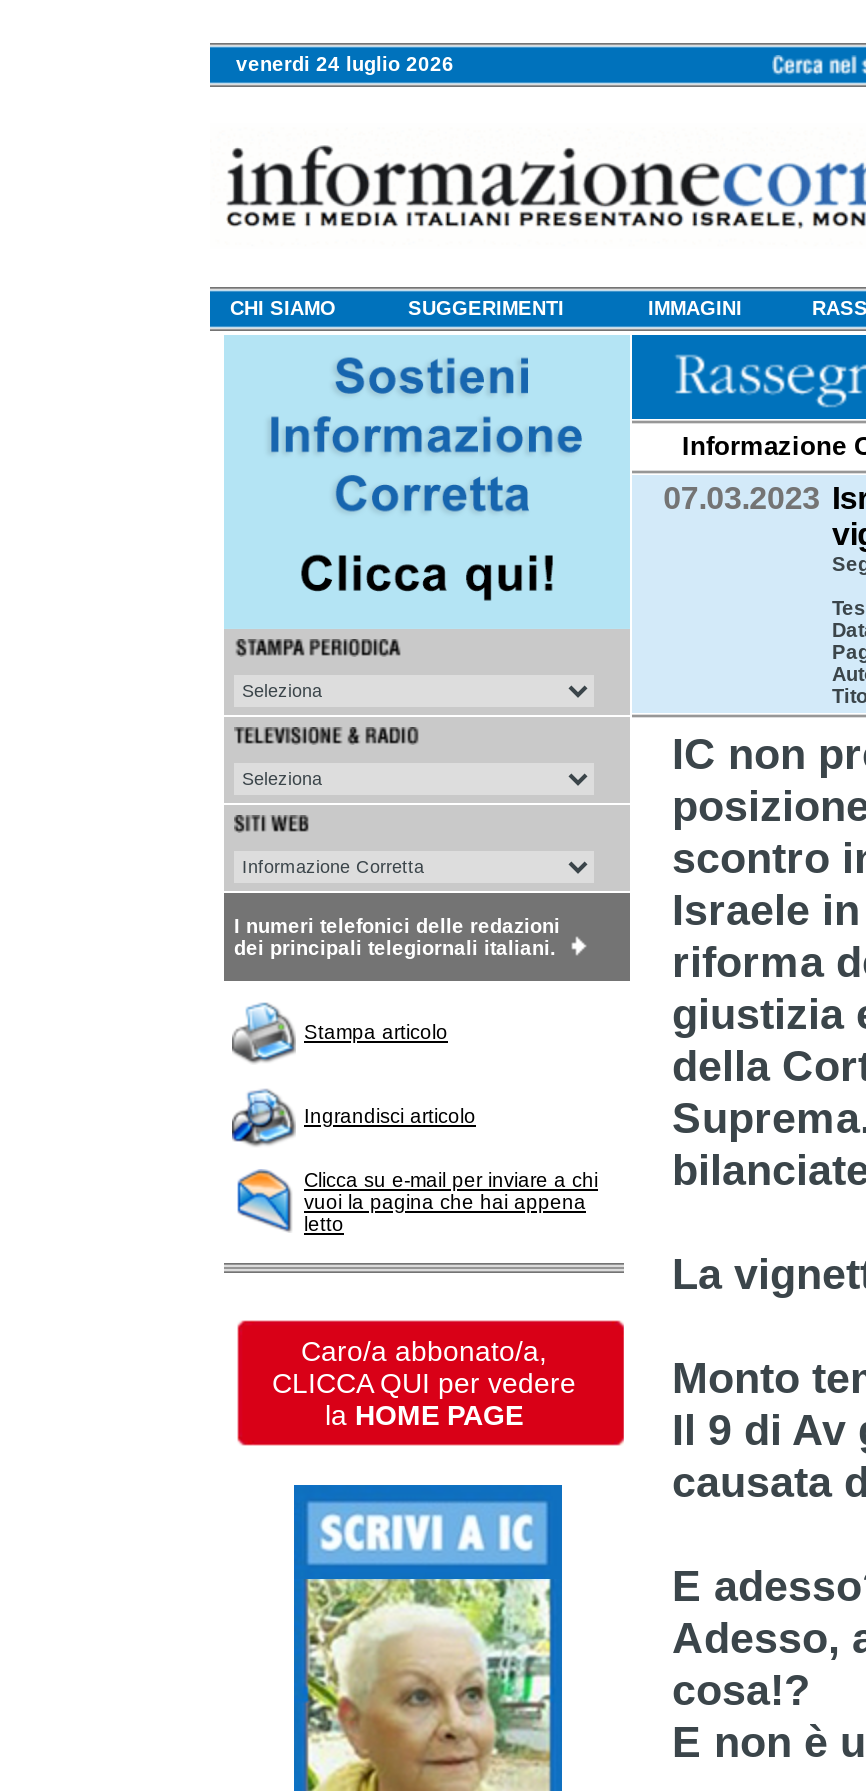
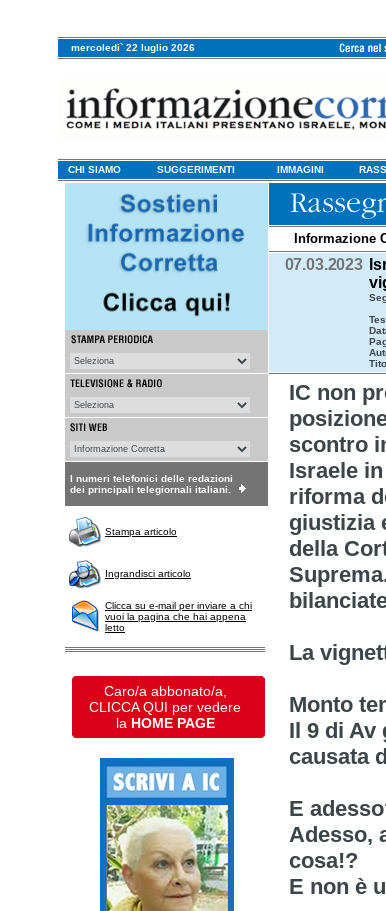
[236,53,454,75] venerdi 24 luglio 2026 -> [71,42,195,53] mercoledi` 22 luglio 2026

